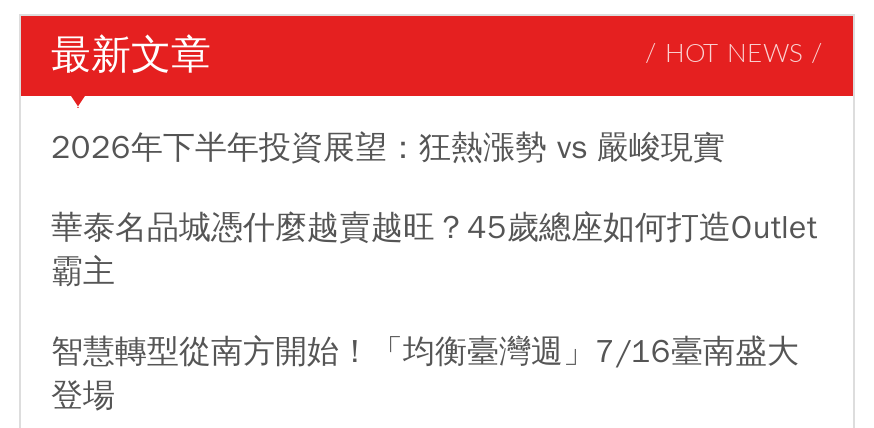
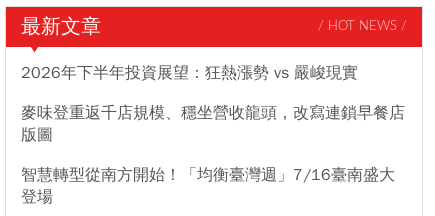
[51,208,817,292] 華泰名品城憑什麼越賣越旺？45歲總座如何打造Outlet | 霸主 -> [21,103,405,145] 麥味登重返千店規模、穩坐營收龍頭，改寫連鎖早餐店 | 版圖

